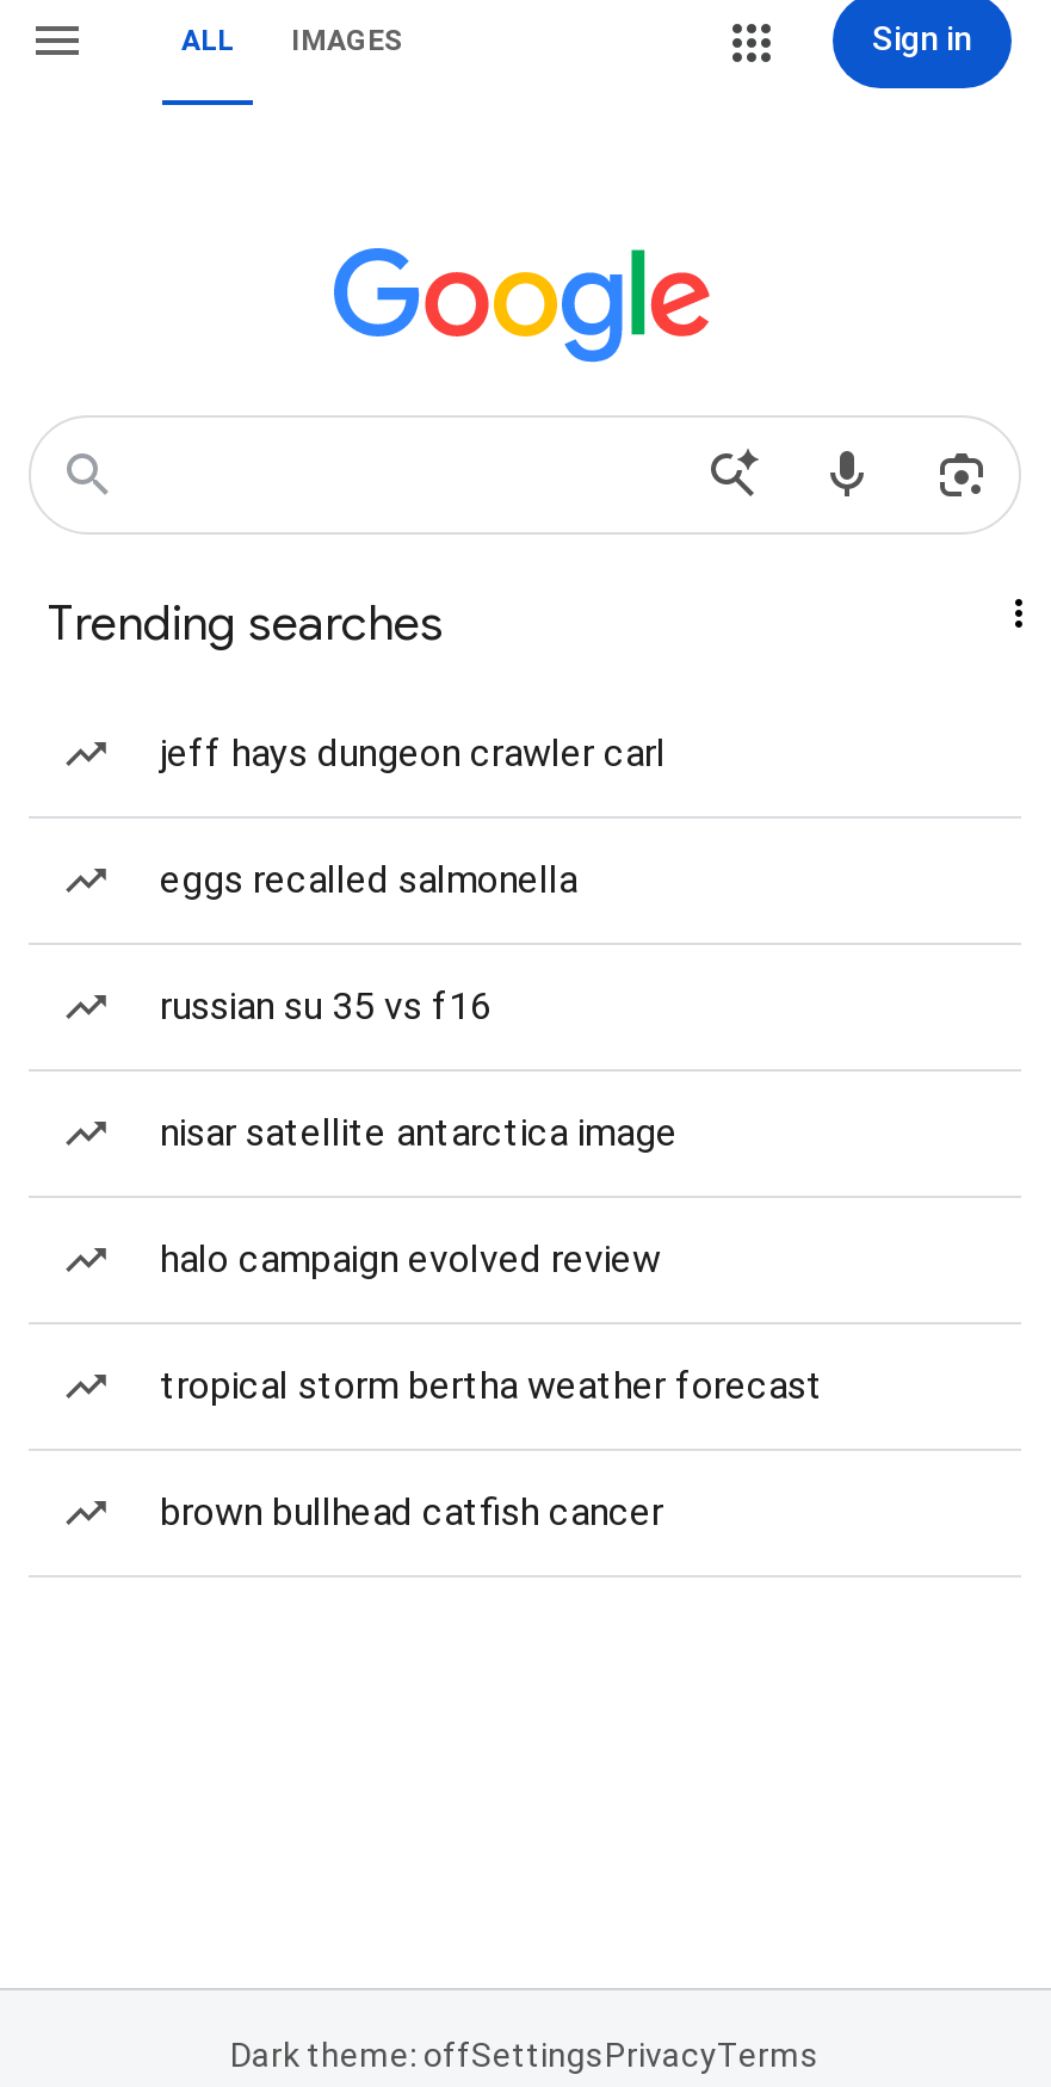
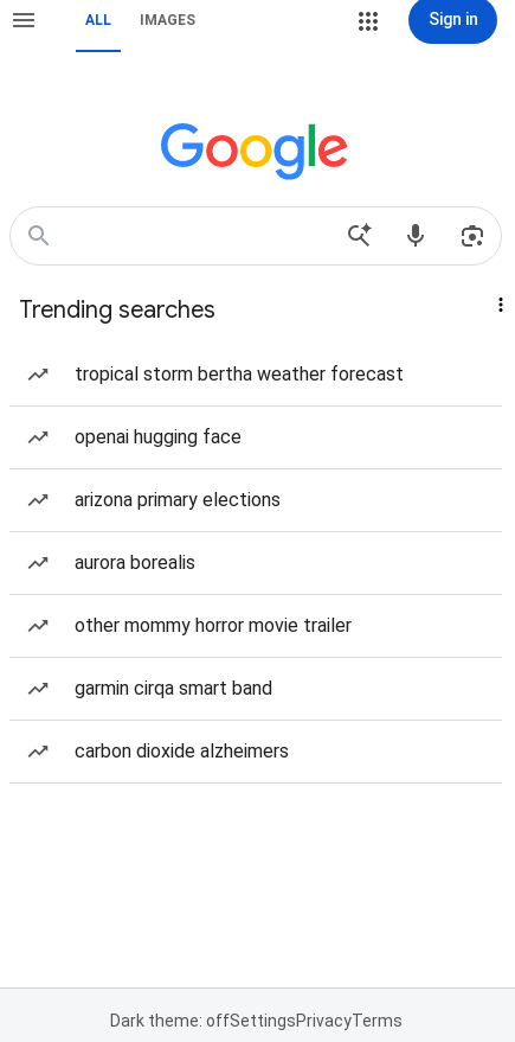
[160,730,678,1282] jeff hays dungeon crawler carl | eggs recalled salmonella | russian su 35 vs f16 | nisar satellite antarctica image | halo campaign evolved review -> none
moved [160,1363,823,1408] -> [75,363,404,385]: tropical storm bertha weather forecast
[160,1489,663,1535] brown bullhead catfish cancer -> [75,426,352,762] openai hugging face | arizona primary elections | aurora borealis | other mommy horror movie trailer | garmin cirqa smart band | carbon dioxide alzheimers

